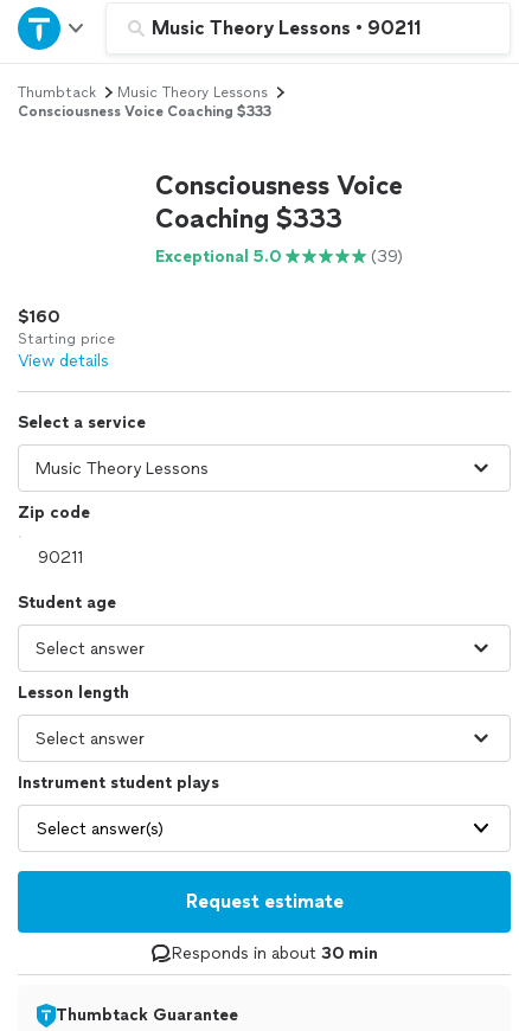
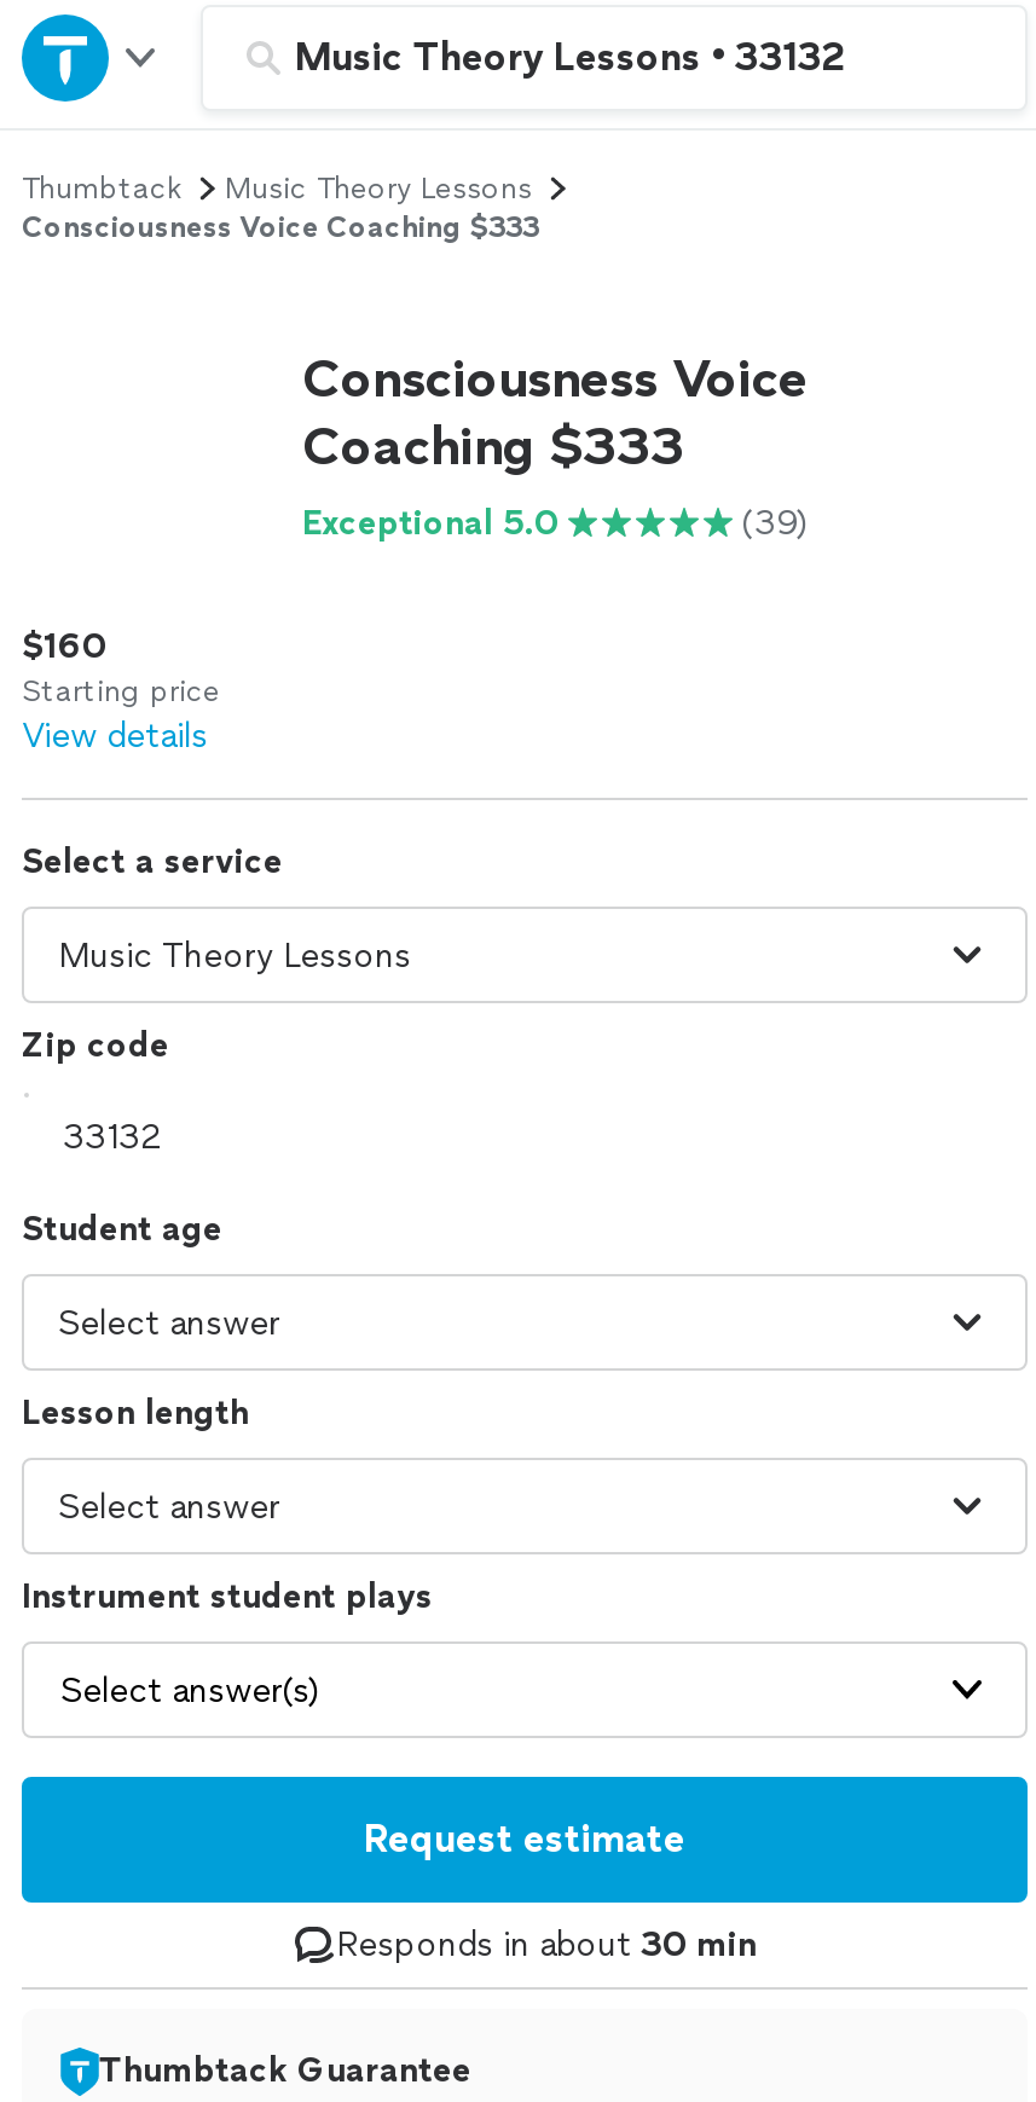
[152,17,421,39] Music Theory Lessons • 90211 -> [295,34,846,80] Music Theory Lessons • 33132

